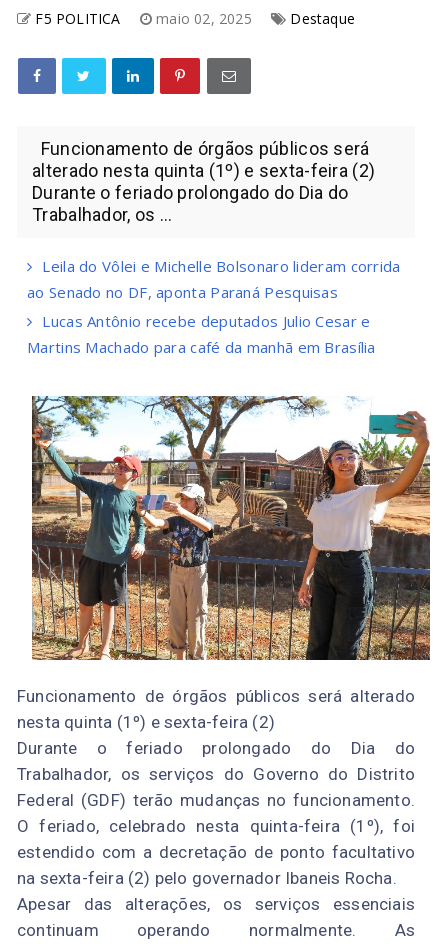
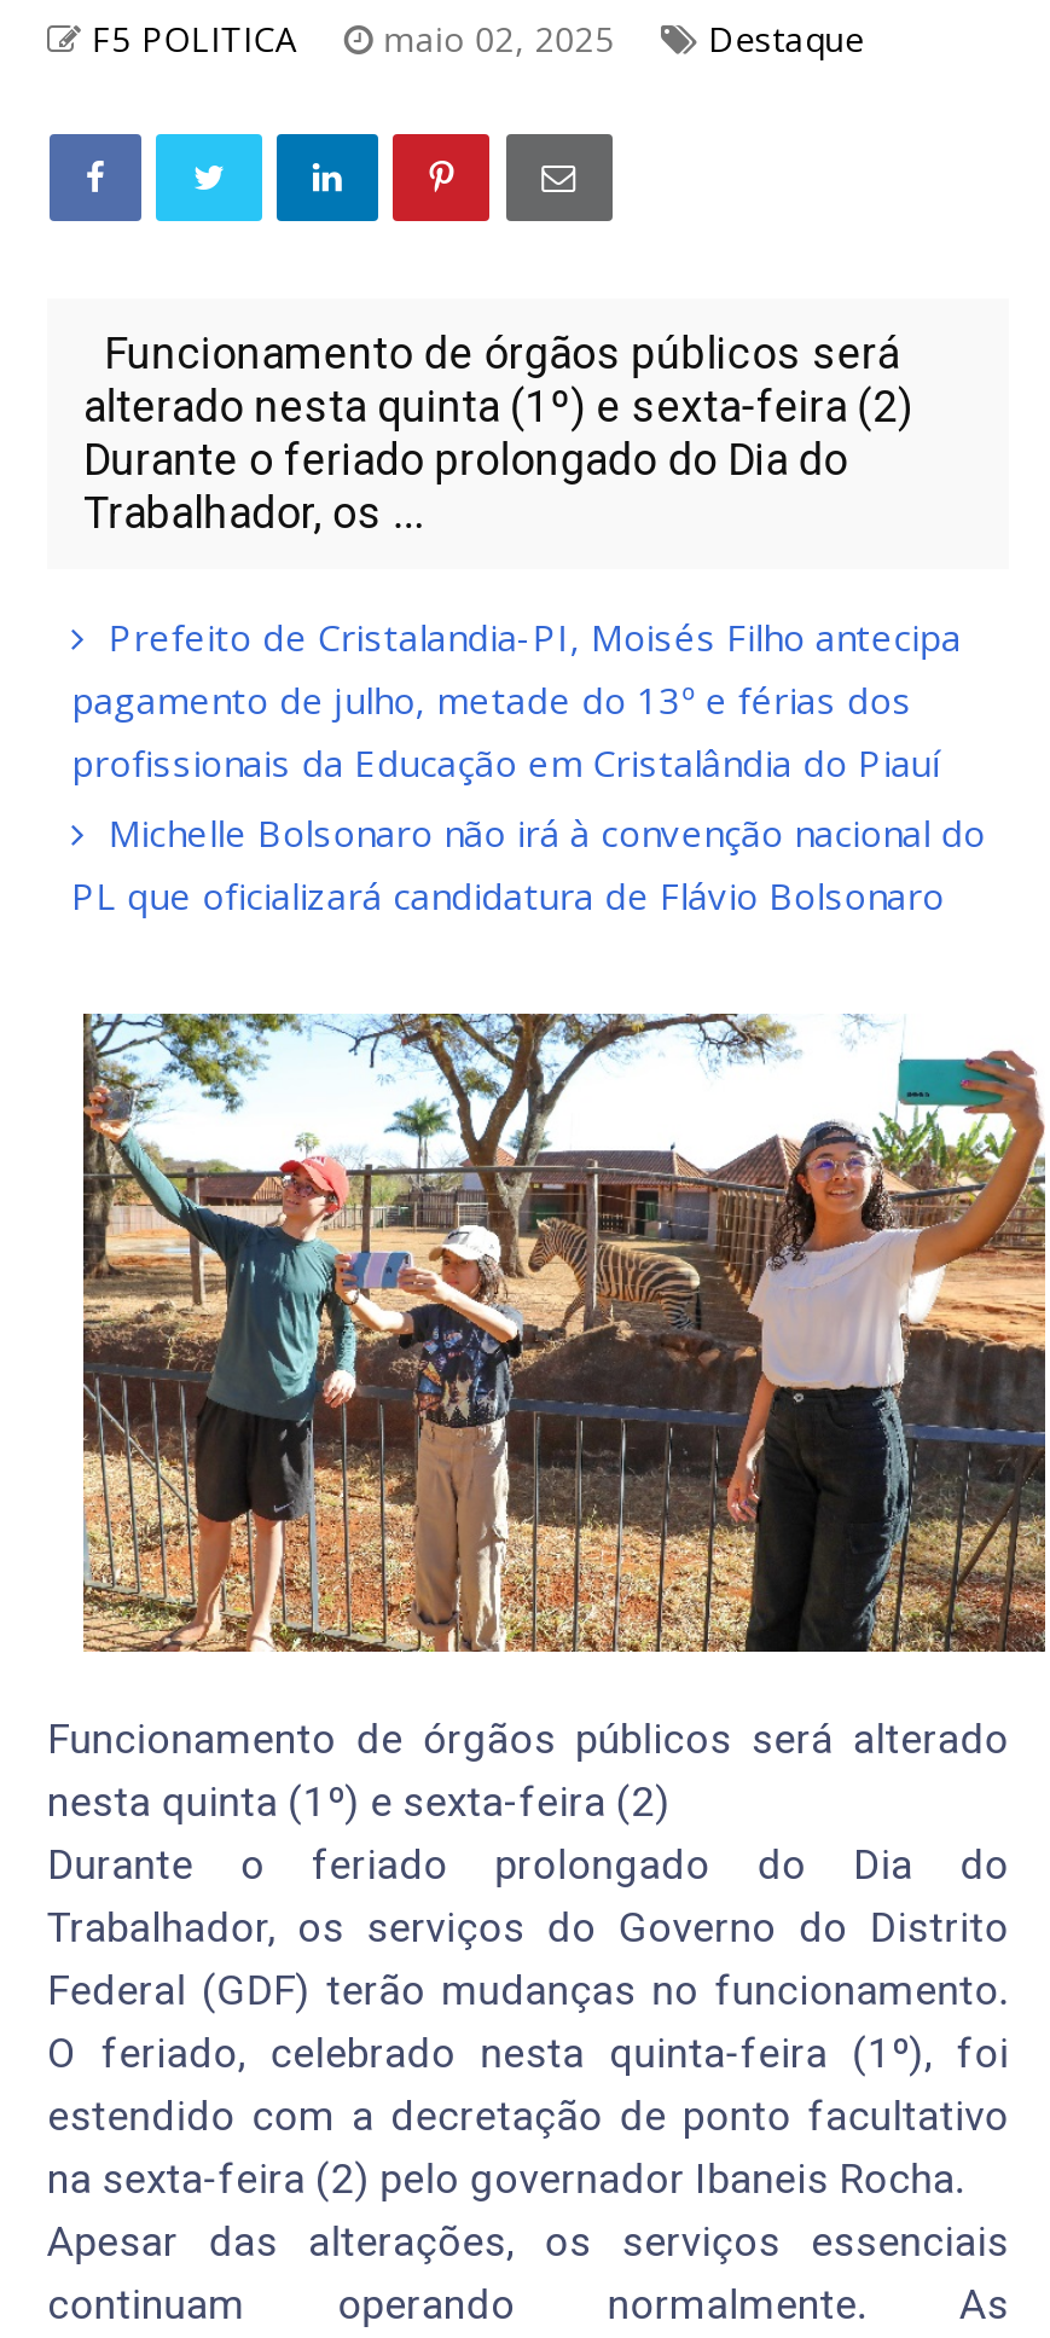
[27,256,401,357] Leila do Vôlei e Michelle Bolsonaro lideram corrida | ao Senado no DF, aponta Paraná Pesquisas | Lucas Antônio recebe deputados Julio Cesar e | Martins Machado para café da manhã em Brasília -> [71,612,985,919] Prefeito de Cristalandia-PI, Moisés Filho antecipa | pagamento de julho, metade do 13º e férias dos | profissionais da Educação em Cristalândia do Piauí | Michelle Bolsonaro não irá à convenção nacional do | PL que oficializará candidatura de Flávio Bolsonaro

